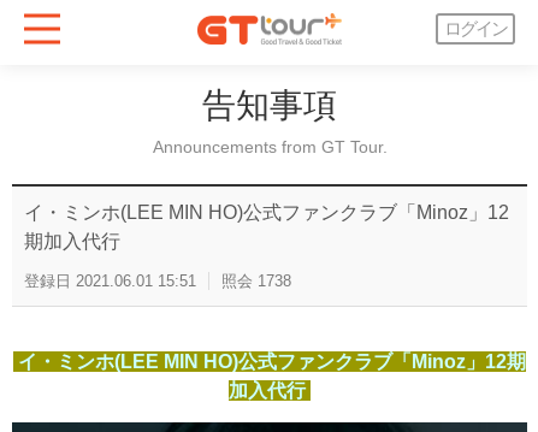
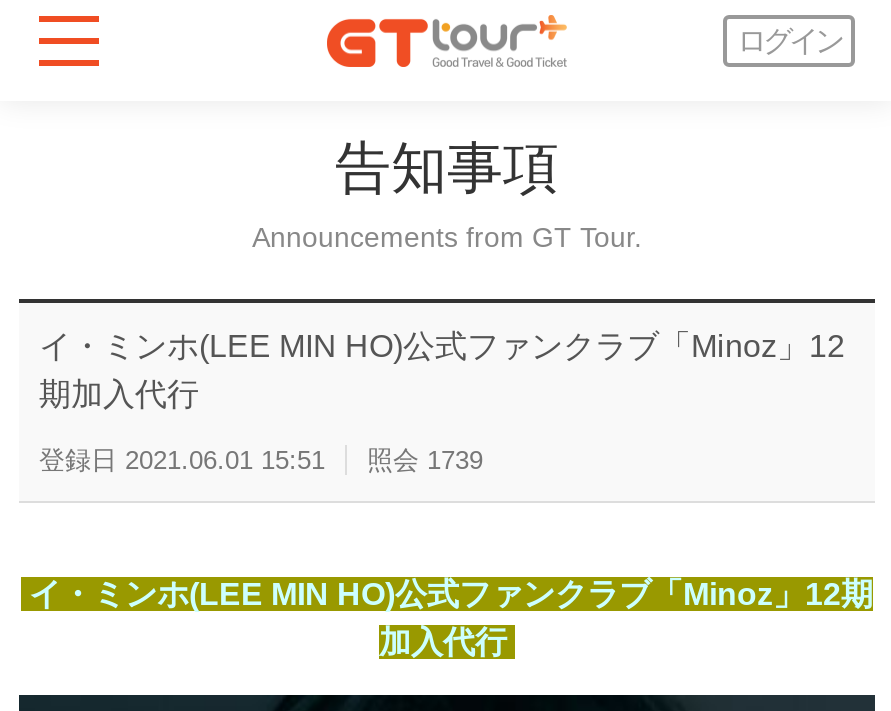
[24,272,291,290] 登録日2021.06.01 15:51 照会1738 -> [39,445,483,475] 登録日2021.06.01 15:51 照会1739

